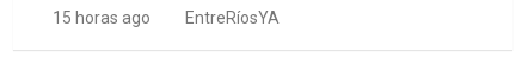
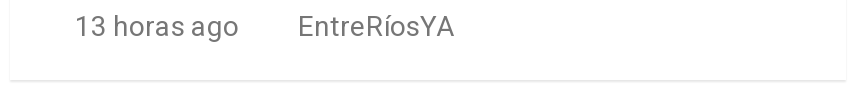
[52,8,280,27] 15 horas ago EntreRíosYA -> [75,10,456,42] 13 horas ago EntreRíosYA

